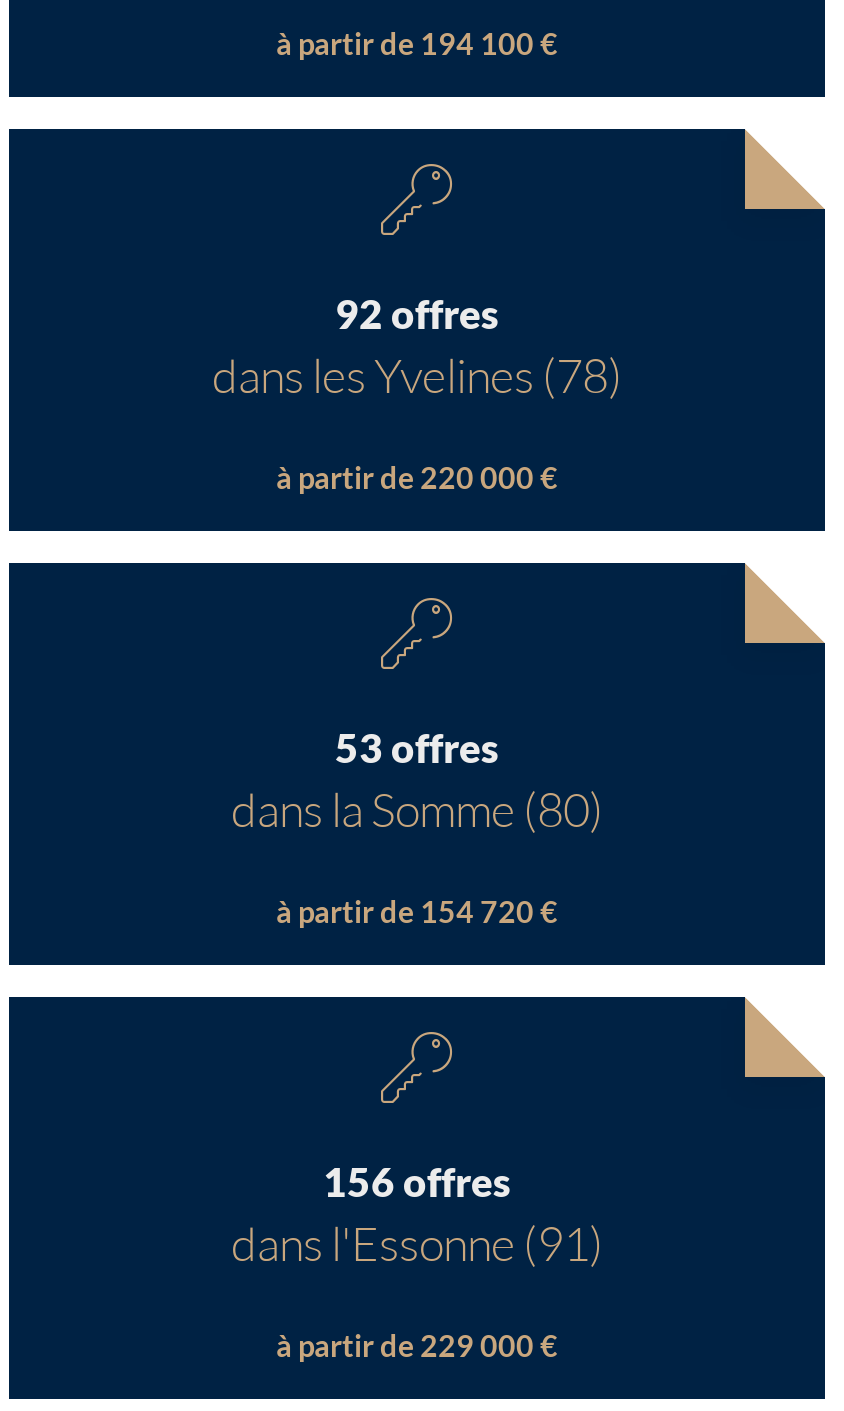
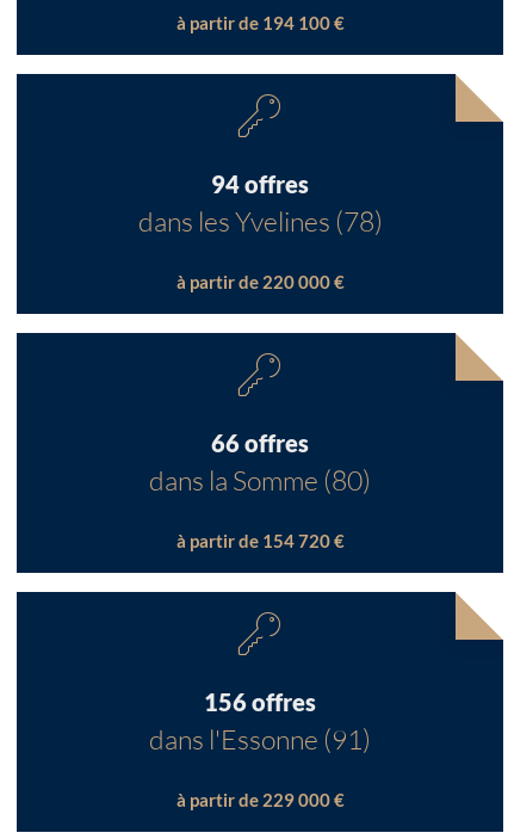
[335,288,499,336] 92 offres -> [211,169,309,198] 94 offres
[335,722,499,770] 53 offres -> [211,428,309,456] 66 offres

